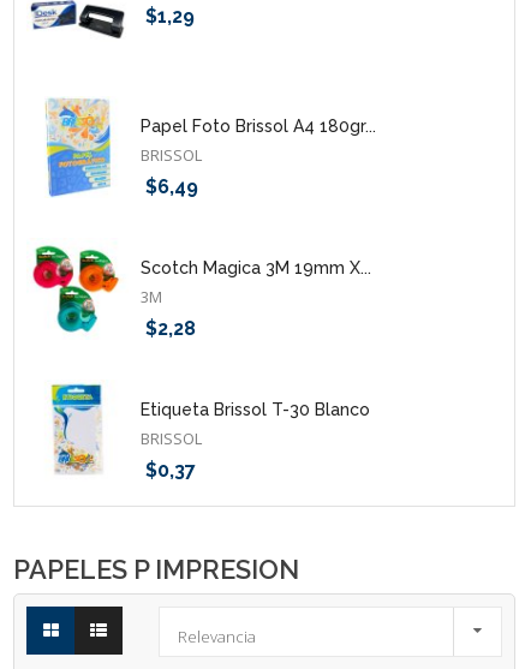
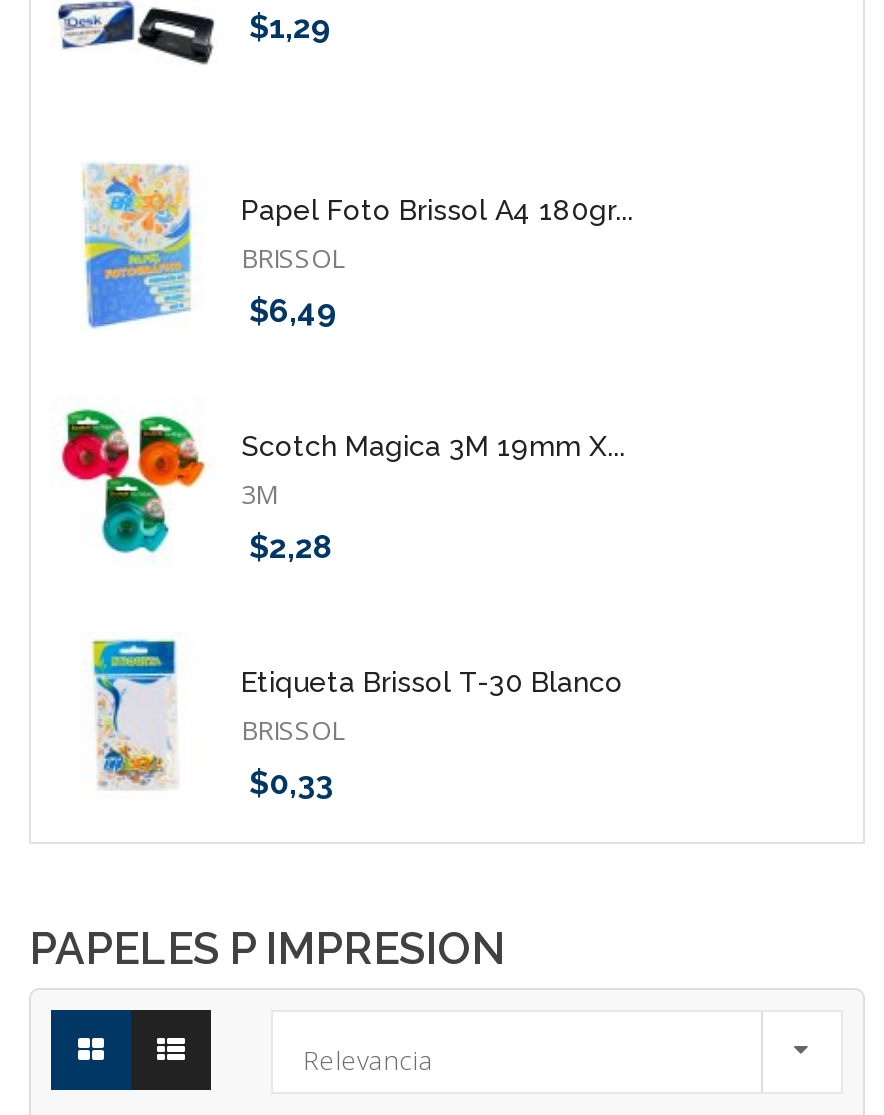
[141,459,196,482] $0,37 -> [241,764,333,802] $0,33

